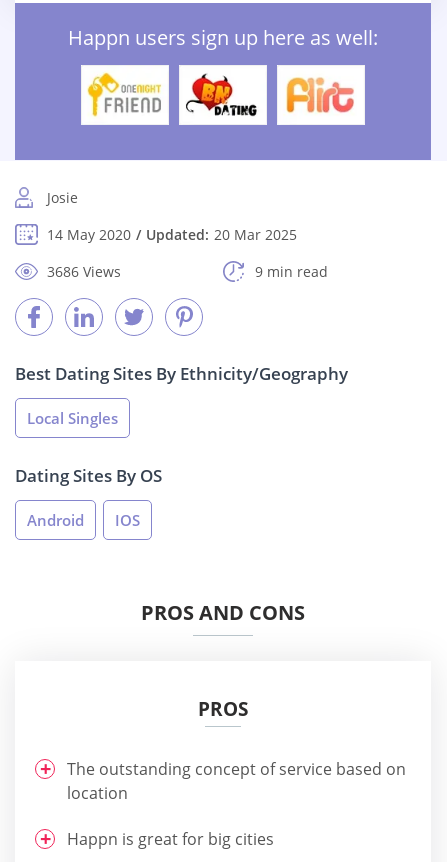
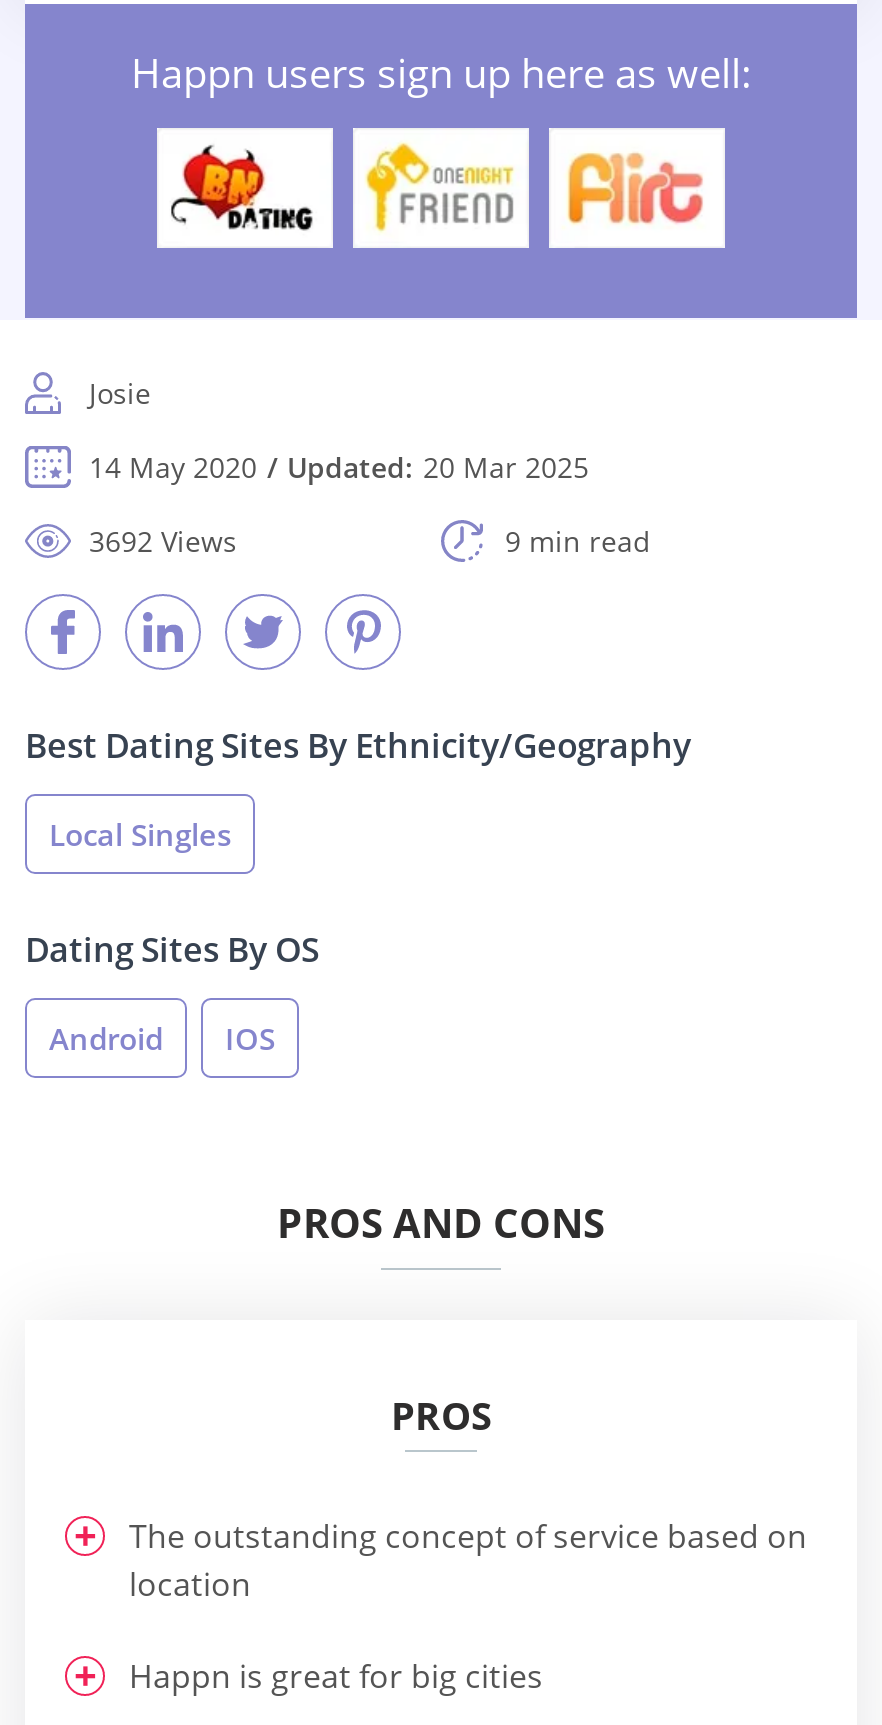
[86,72,162,118] [image] -> [169,144,317,232] [image]
[185,73,259,117] [image] -> [363,142,515,234] [image]
[47,262,121,281] 3686 Views -> [89,522,237,560] 3692 Views

